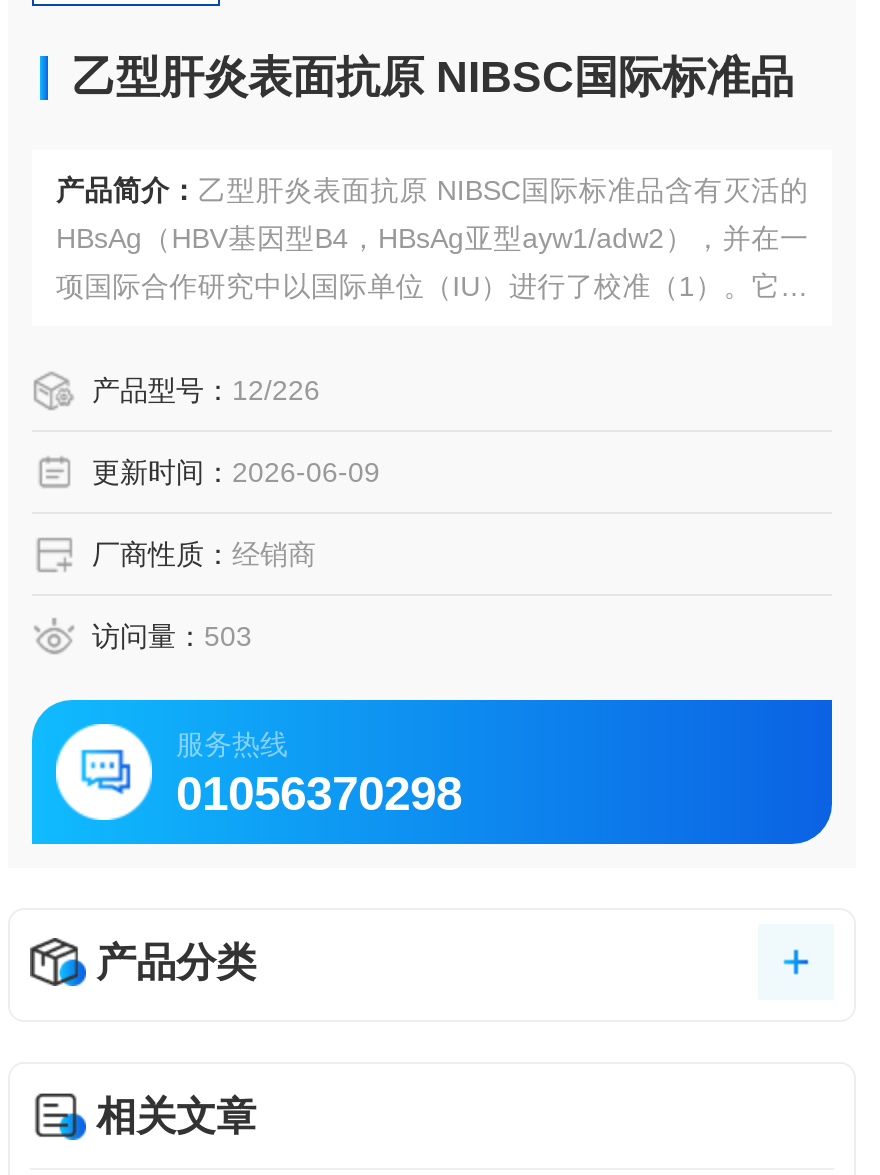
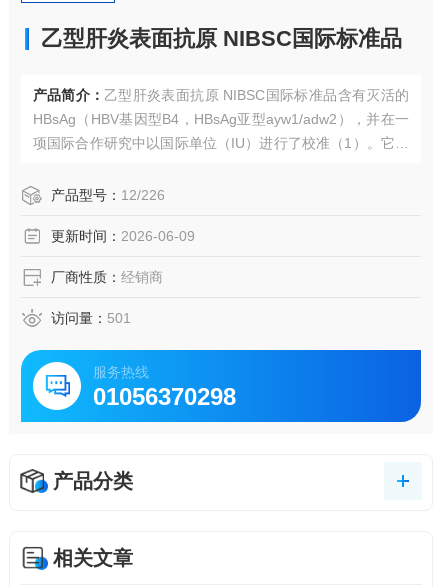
[92,620,252,652] 访问量：503 -> [51,310,131,326] 访问量：501

